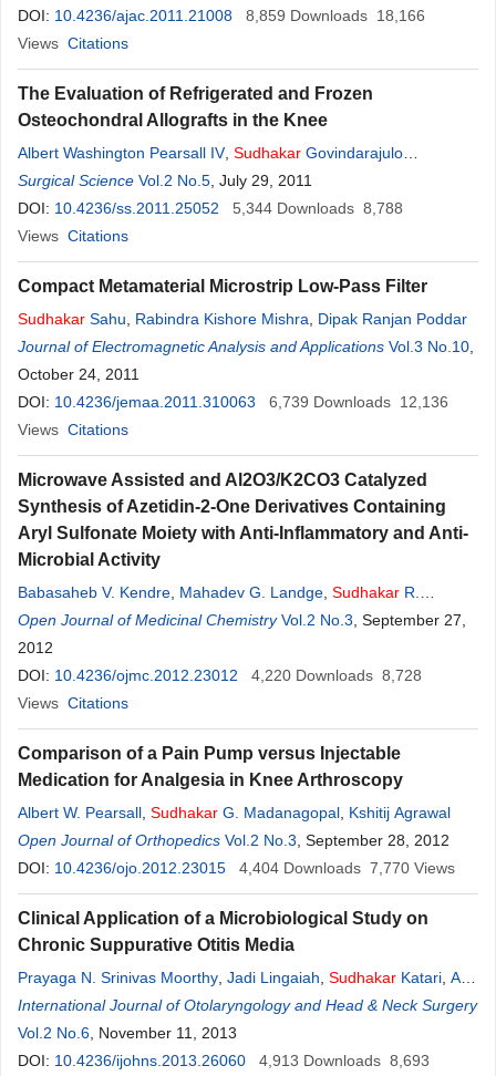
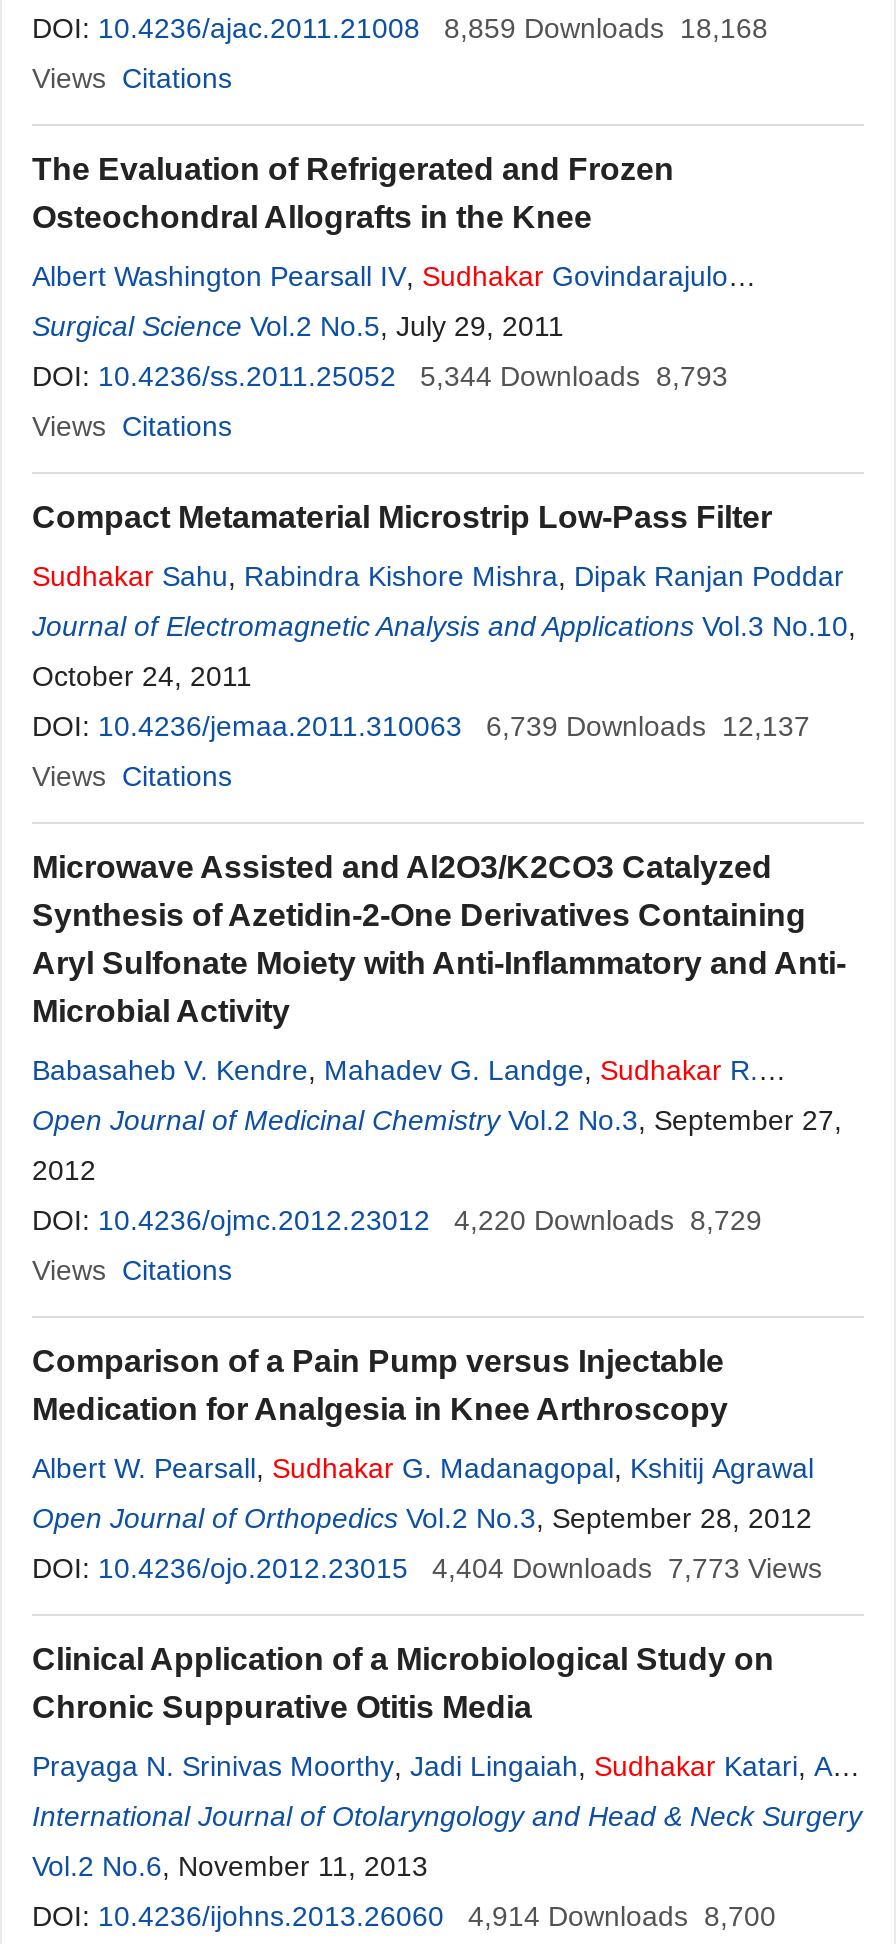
[18,7,425,24] DOI: 10.4236/ajac.2011.21008 8,859 Downloads 18,166 -> [32,12,768,44] DOI: 10.4236/ajac.2011.21008 8,859 Downloads 18,168
[18,199,403,217] DOI: 10.4236/ss.2011.25052 5,344 Downloads 8,788 -> [32,360,728,392] DOI: 10.4236/ss.2011.25052 5,344 Downloads 8,793
[18,393,448,411] DOI: 10.4236/jemaa.2011.310063 6,739 Downloads 12,136 -> [32,710,810,742] DOI: 10.4236/jemaa.2011.310063 6,739 Downloads 12,137
[18,666,422,684] DOI: 10.4236/ojmc.2012.23012 4,220 Downloads 8,728 -> [32,1204,762,1236] DOI: 10.4236/ojmc.2012.23012 4,220 Downloads 8,729
[239,859,455,877] 4,404 Downloads 7,770 Views -> [432,1552,822,1584] 4,404 Downloads 7,773 Views
[18,1052,430,1069] DOI: 10.4236/ijohns.2013.26060 4,913 Downloads 8,693 -> [32,1900,776,1932] DOI: 10.4236/ijohns.2013.26060 4,914 Downloads 8,700

